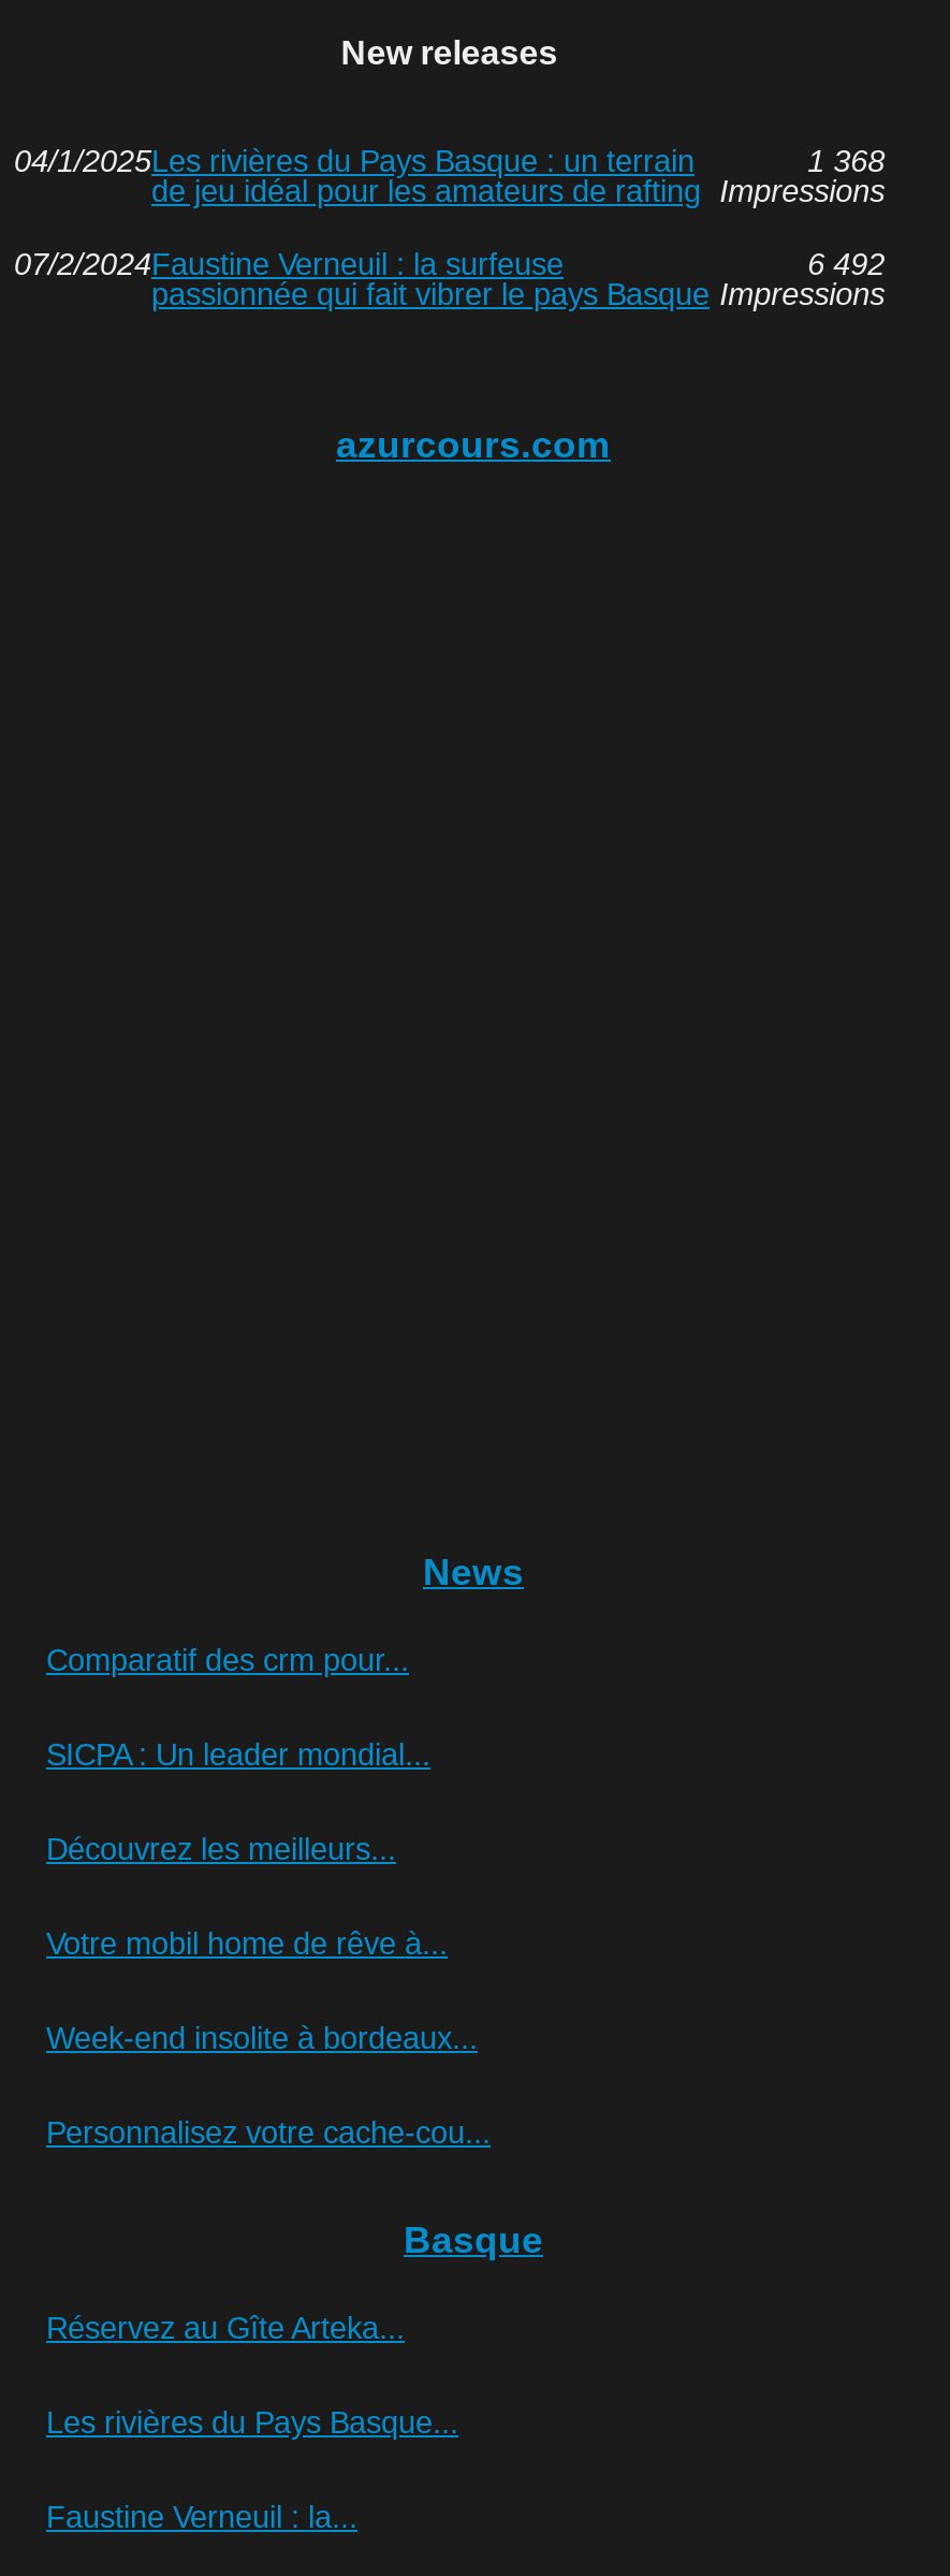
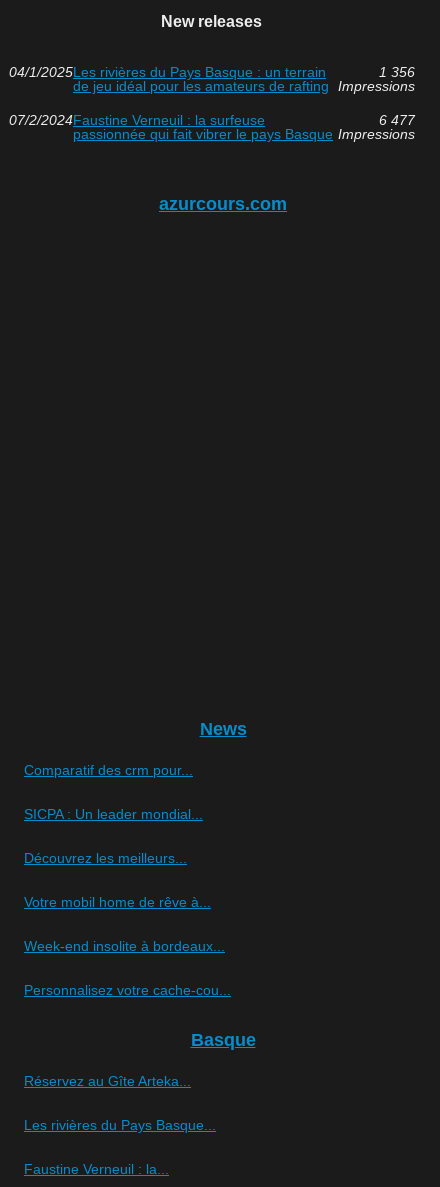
[807,145,885,179] 1 368 -> [379,64,415,80] 1 356
[807,248,885,282] 6 492 -> [379,112,415,128] 6 477

